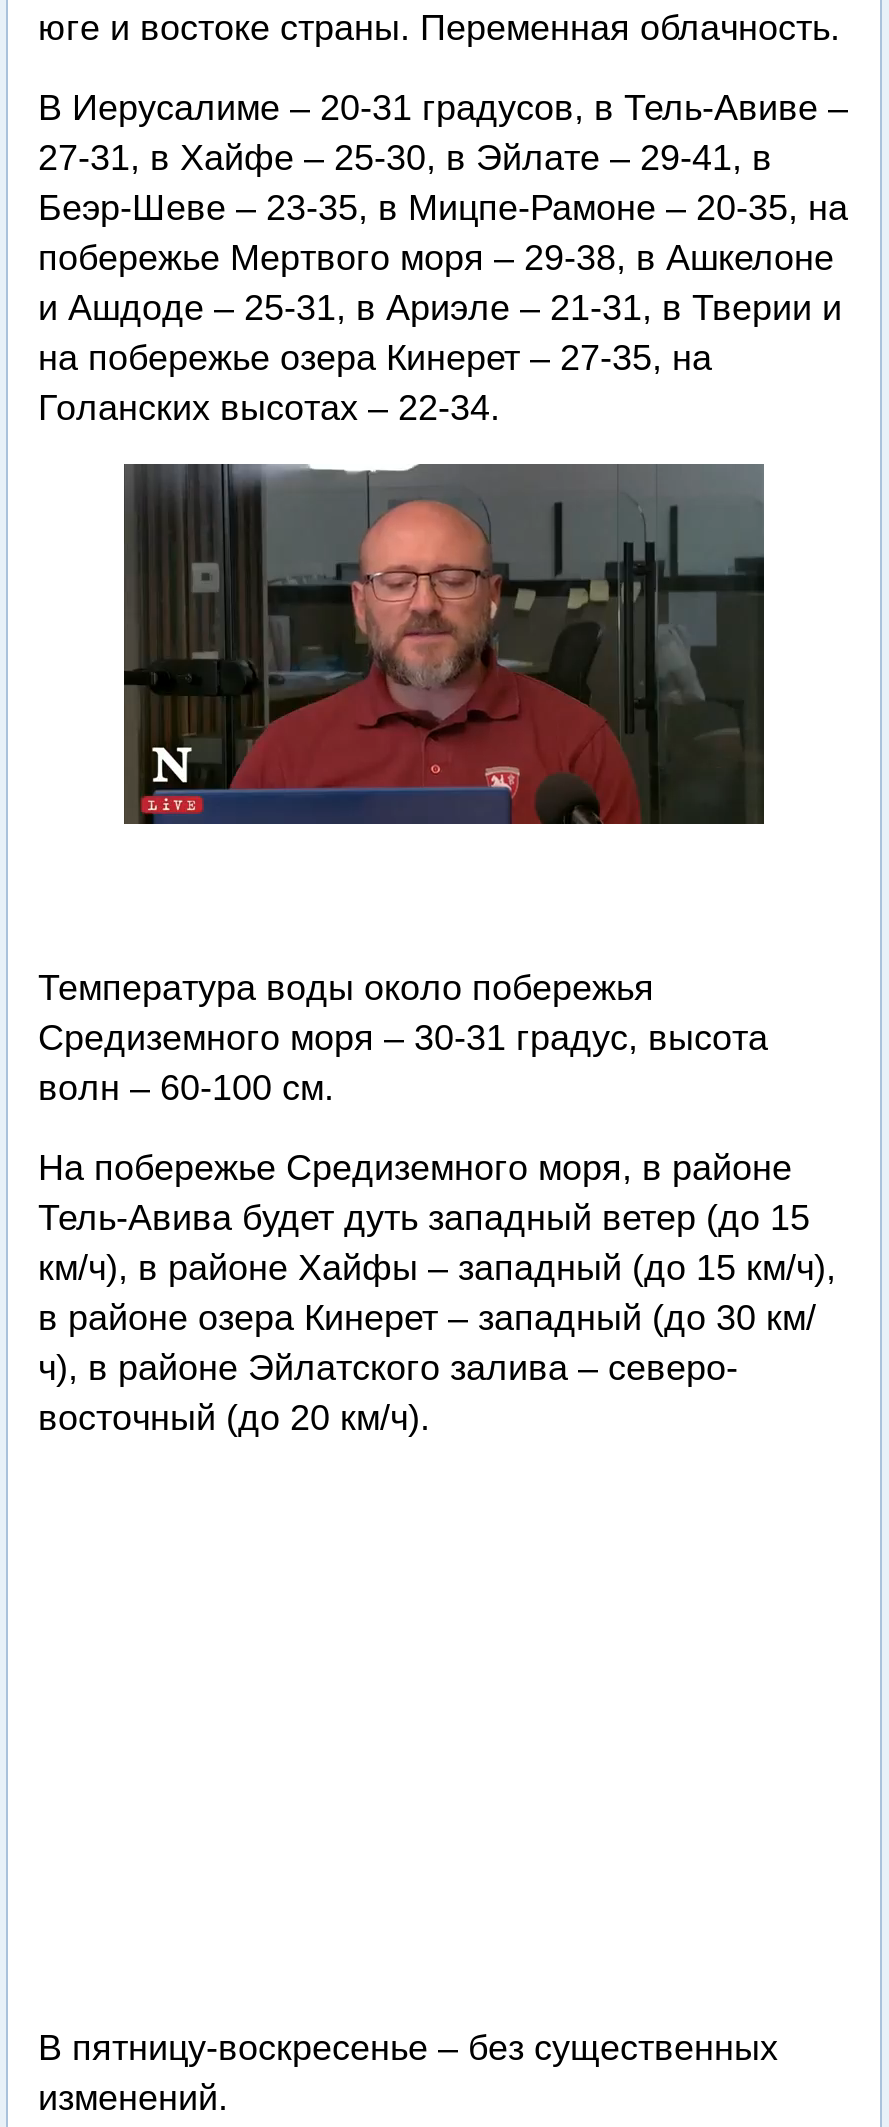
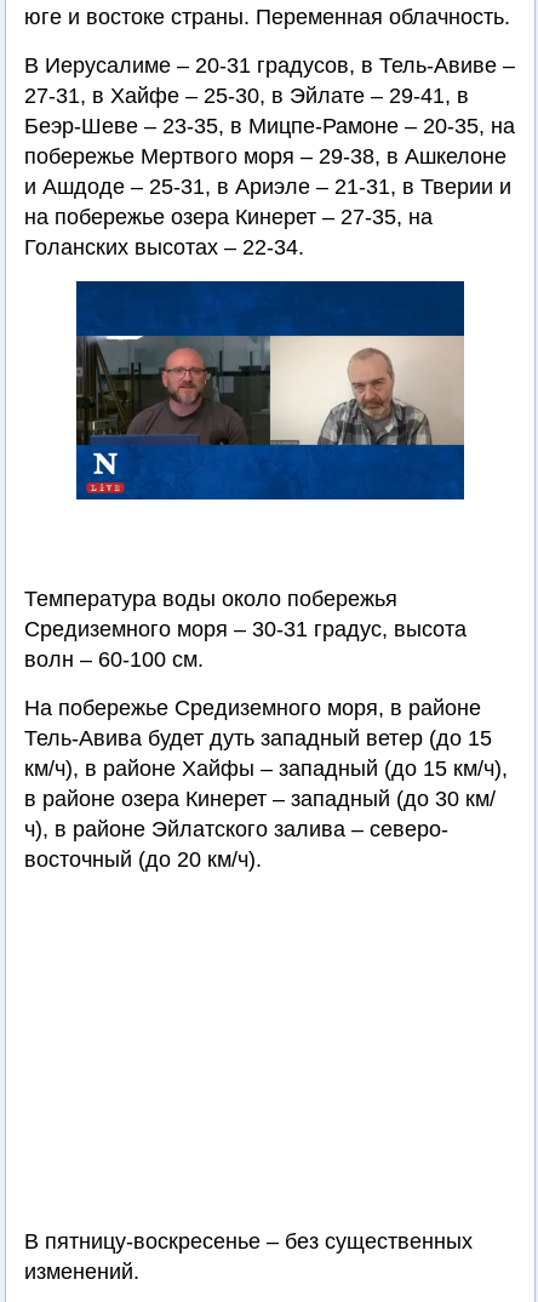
[124,462,766,826] [image] -> [76,280,465,501] [image]

